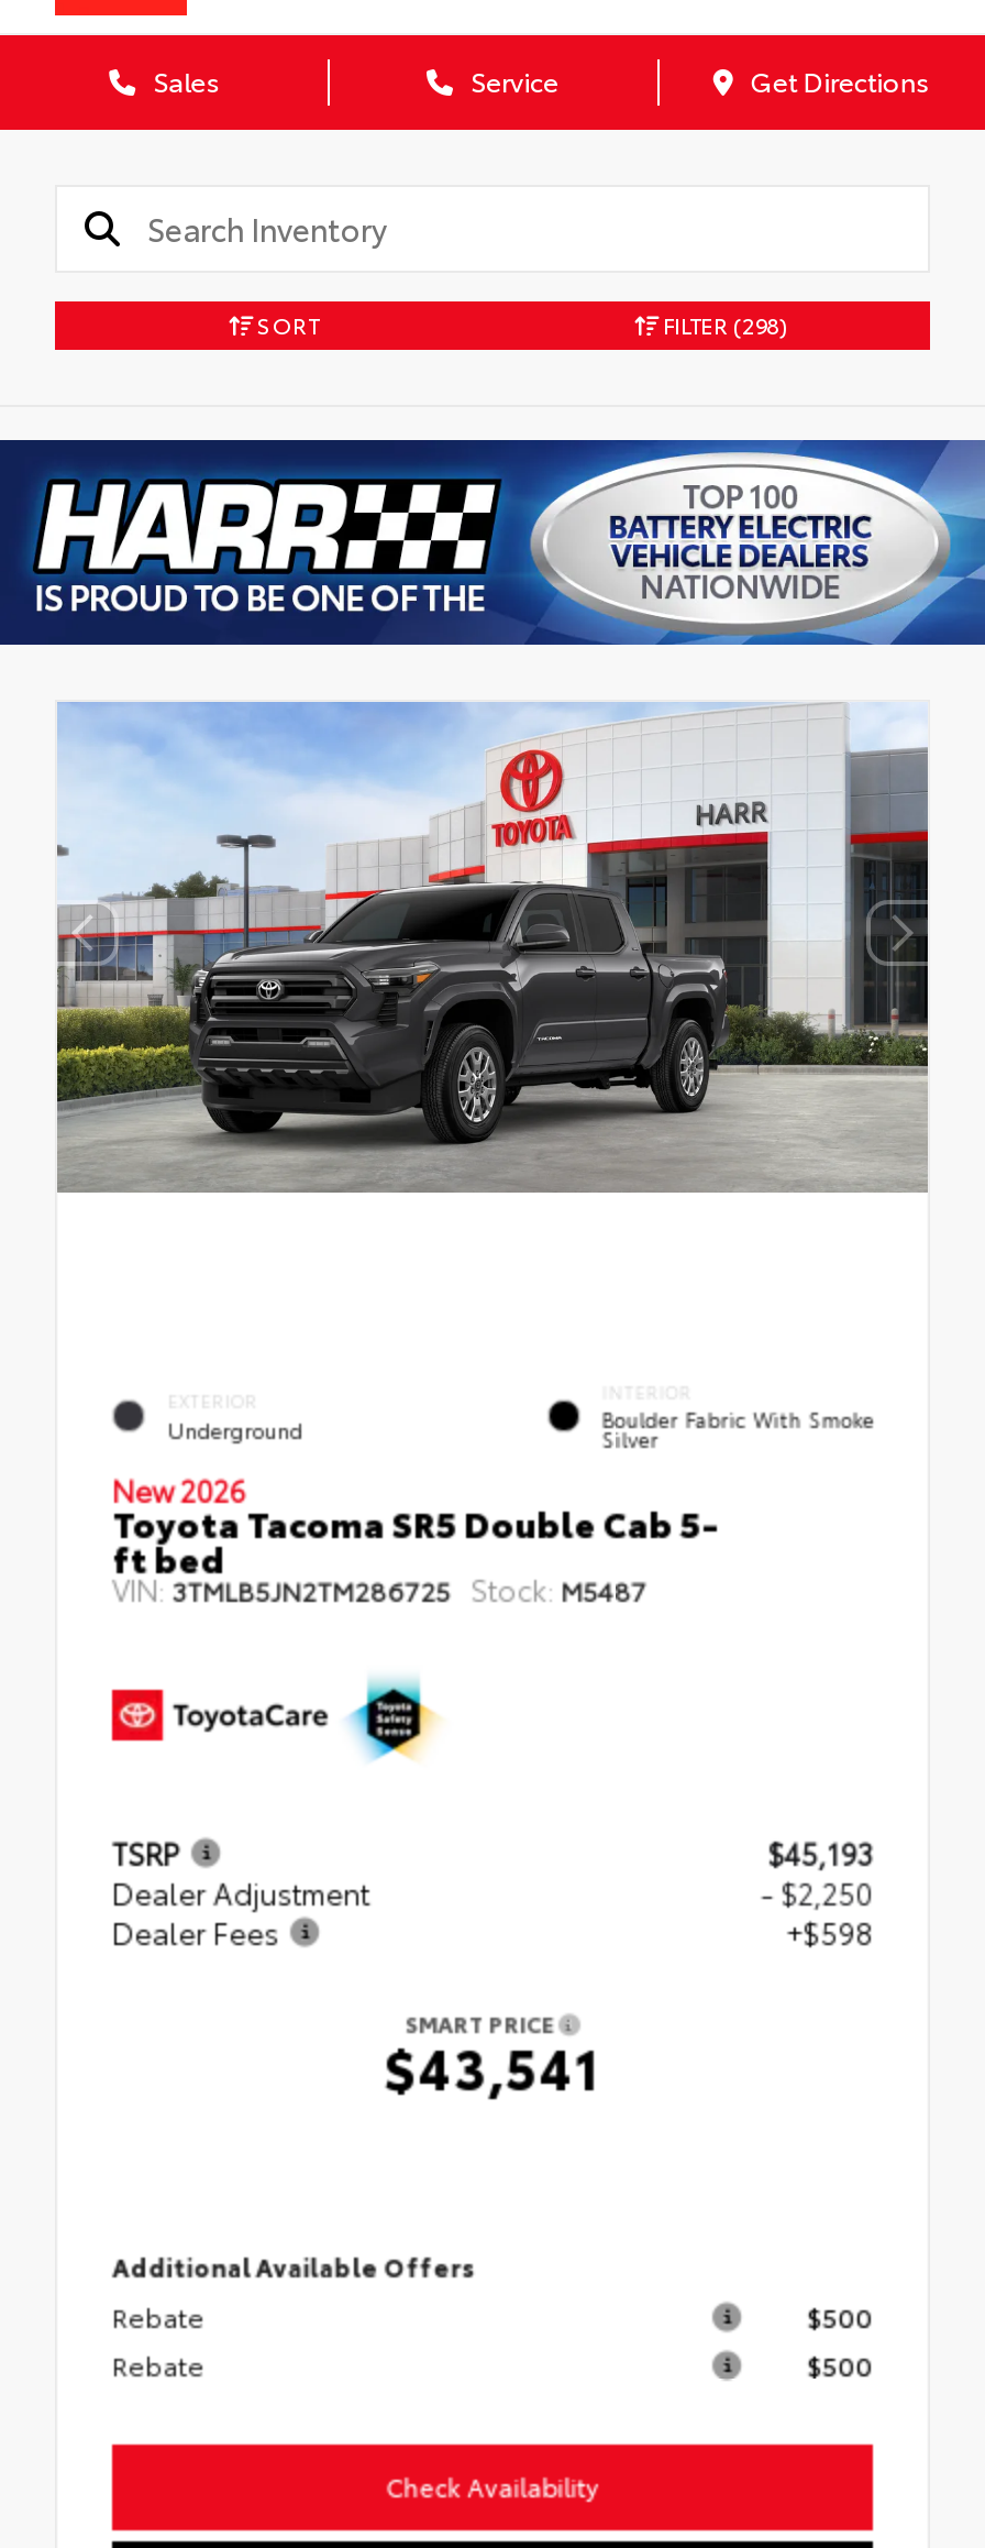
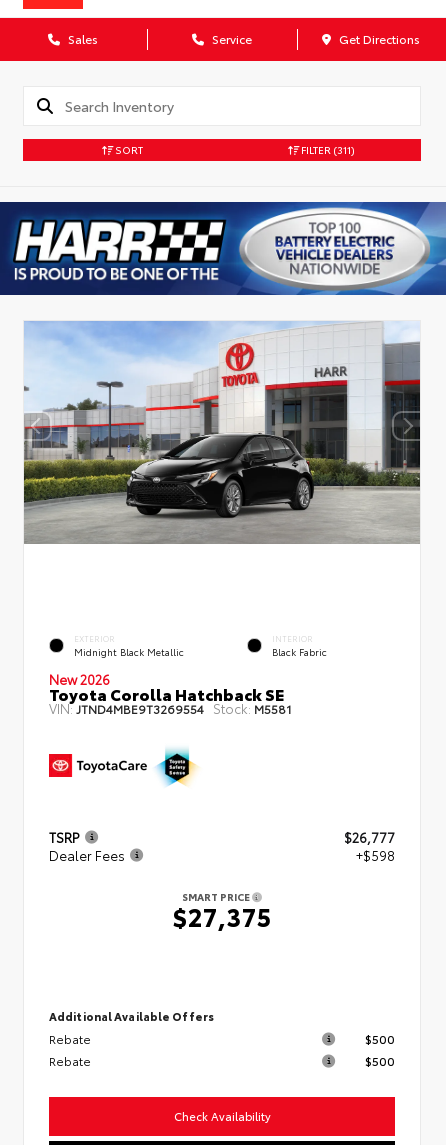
[658,308,788,341] FILTER (298) -> [299,142,355,157] FILTER (311)
[191,880,726,1151] [image] -> [85,403,327,524] [image]
[167,1415,303,1443] Underground -> [74,645,184,658] Midnight Black Metallic
[602,1405,874,1453] Boulder Fabric With Smoke | Silver -> [272,645,327,658] Black Fabric
[112,1497,719,1609] Toyota Tacoma SR5 Double Cab 5- | ft bed | VIN:3TMLB5JN2TM286725 Stock: M5487 -> [49,682,292,717] Toyota Corolla Hatchback SE | VIN:JTND4MBE9T3269554 Stock:M5581
[110,1670,330,1743] [image] -> [48,753,148,786] [image]
[350,1659,435,1760] [image] -> [156,748,198,794] [image]
[112,1833,873,1912] $45,193 | Dealer Adjustment | - $2,250 -> [344,828,395,846] $26,777
[385,2030,600,2105] $43,541 -> [172,899,271,933] $27,375

